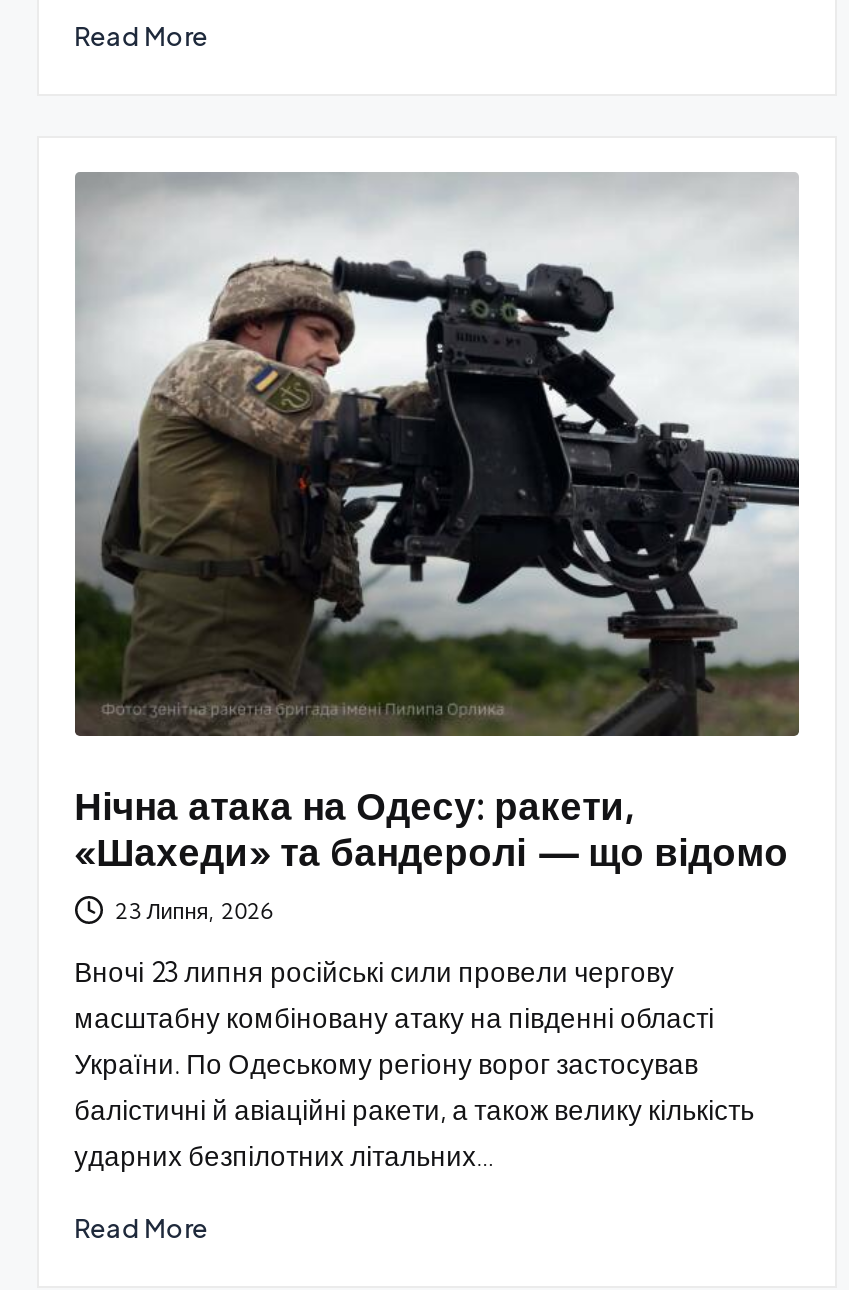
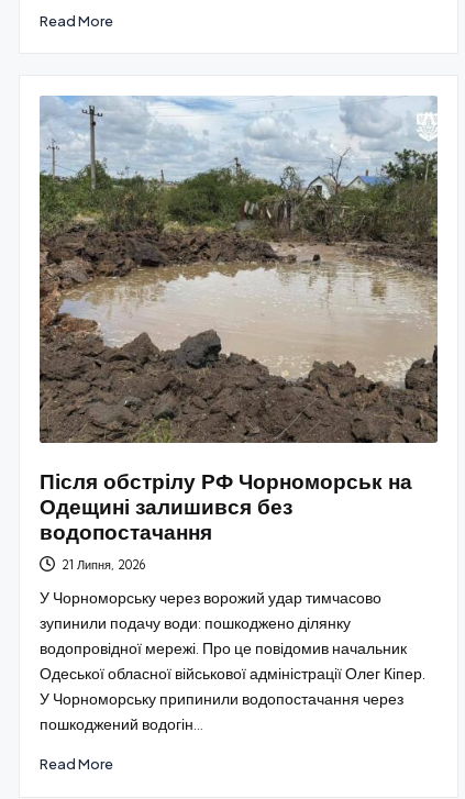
[75,172,799,678] [image] -> [38,96,439,444] [image]
[74,782,788,924] Нічна атака на Одесу: ракети, | «Шахеди» та бандеролі — що відомо | 23 Липня, 2026 -> [39,468,412,572] Після обстрілу РФ Чорноморськ на | Одещині залишився без | водопостачання | 21 Липня, 2026
[74,956,754,1172] Вночі 23 липня російські сили провели чергову | масштабну комбіновану атаку на південні області | України. По Одеському регіону ворог застосував | балістичні й авіаційні ракети, а також велику кількість | ударних безпілотних літальних… -> [39,589,425,733] У Чорноморську через ворожий удар тимчасово | зупинили подачу води: пошкоджено ділянку | водопровідної мережі. Про це повідомив начальник | Одеської обласної військової адміністрації Олег Кіпер. | У Чорноморську припинили водопостачання через | пошкоджений водогін…

